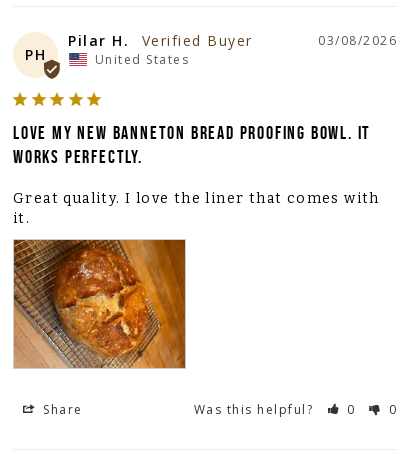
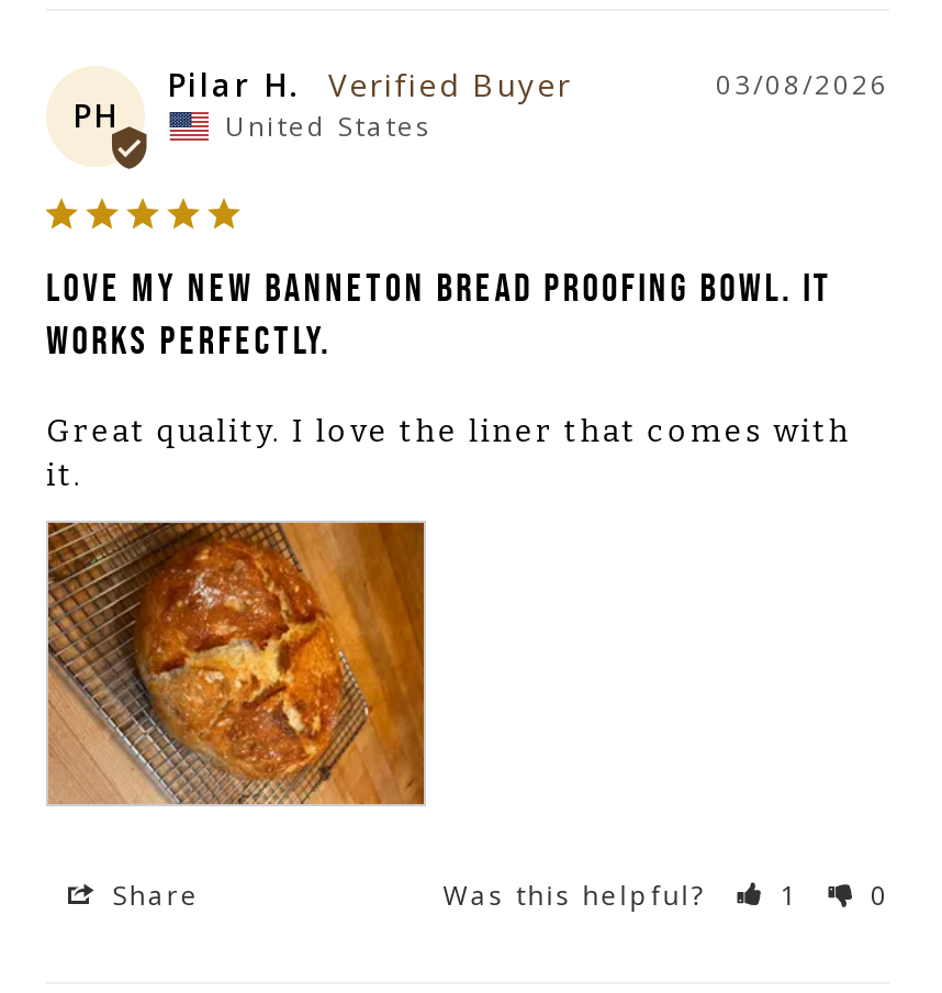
[194,401,397,418] Was this helpful? 0 0 -> [443,877,889,914] Was this helpful? 1 0

